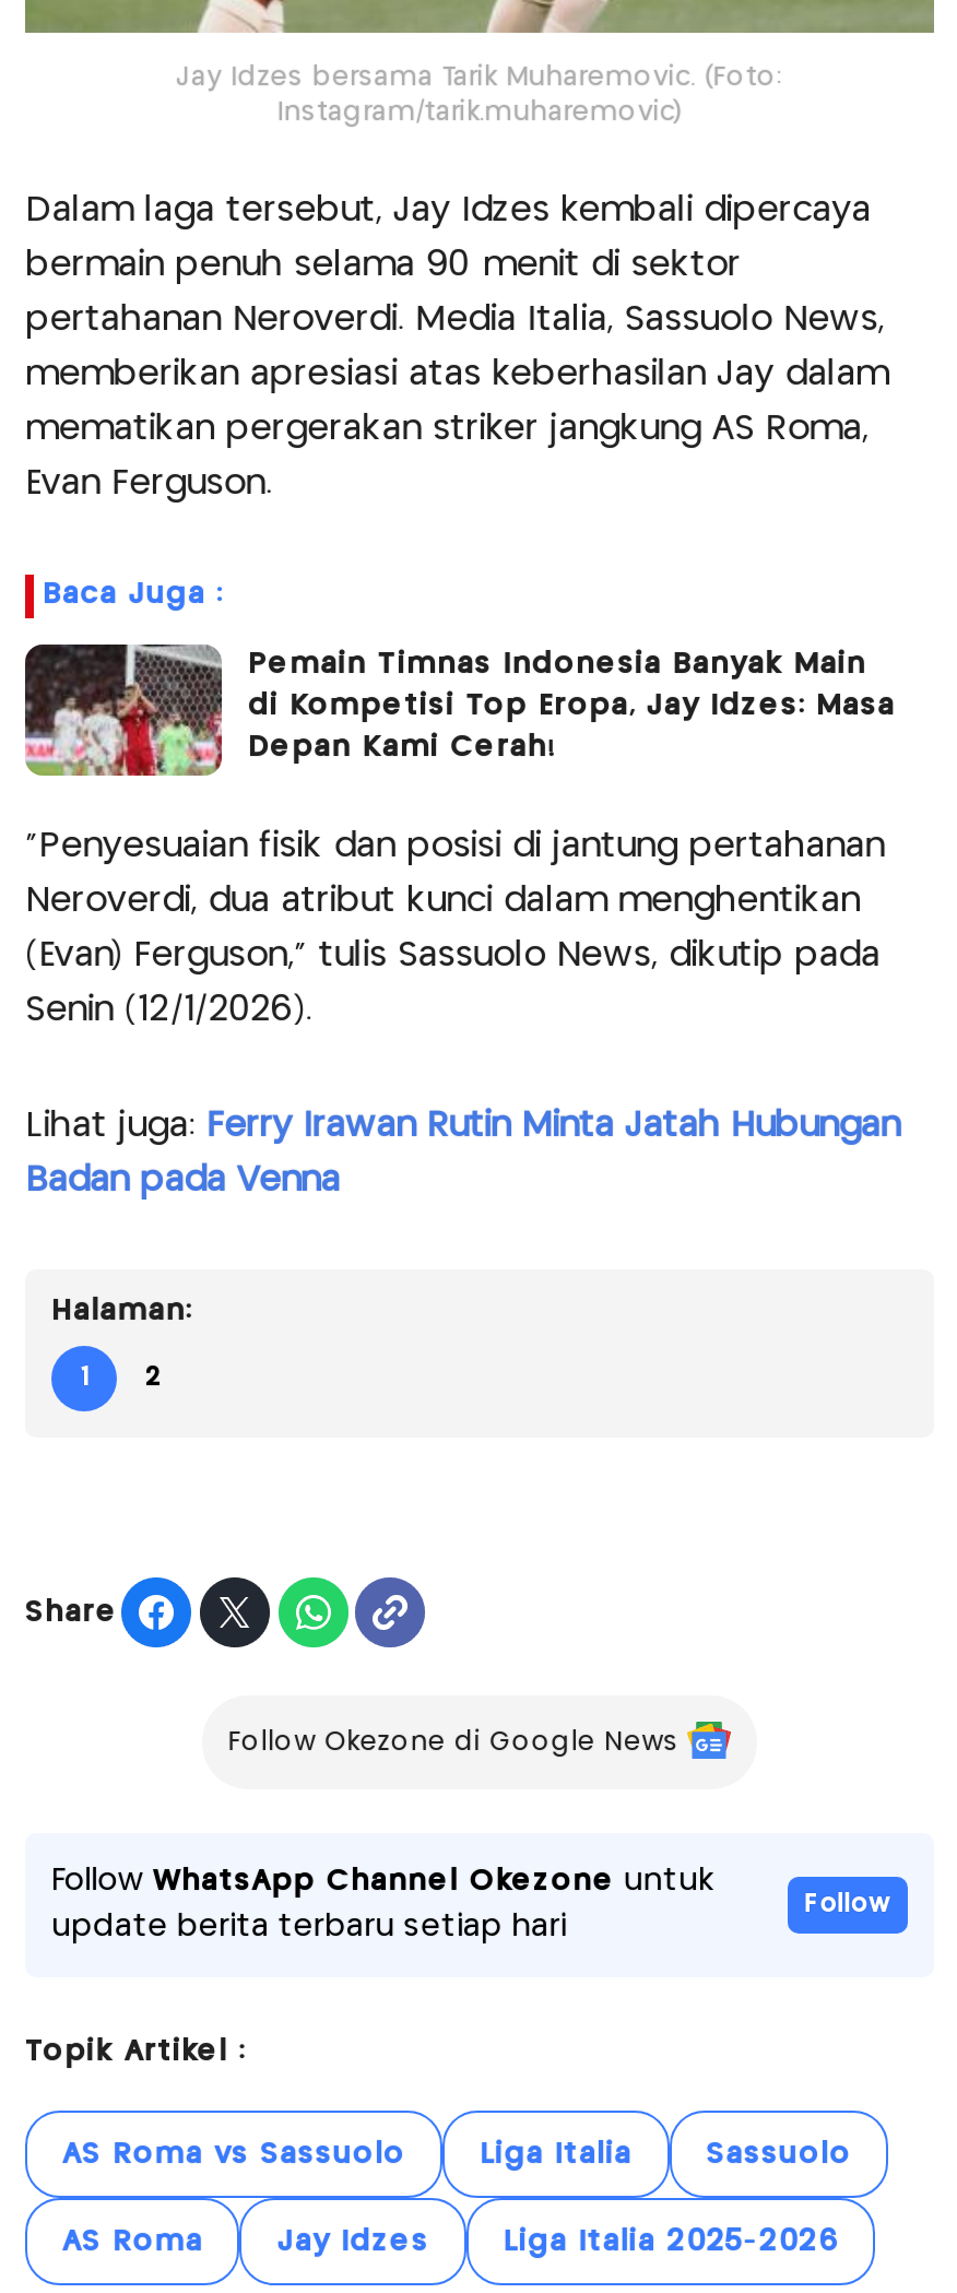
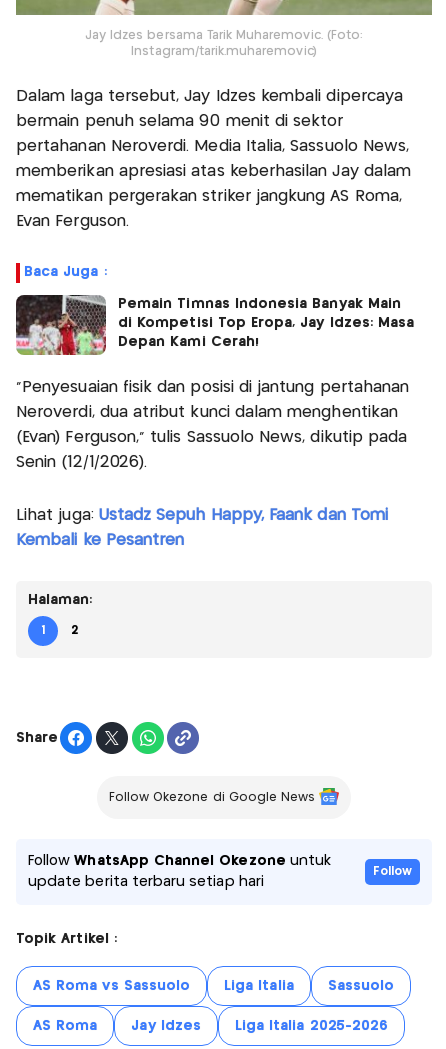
[25,1110,900,1143] Lihat juga: Ferry Irawan Rutin Minta Jatah Hubungan -> [16,508,388,523] Lihat juga: Ustadz Sepuh Happy, Faank dan Tomi
[25,1165,340,1198] Badan pada Venna -> [16,533,184,548] Kembali ke Pesantren

